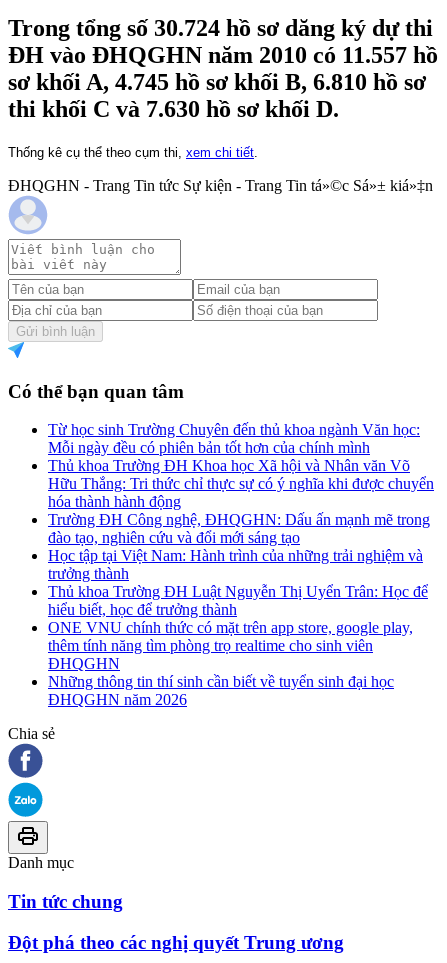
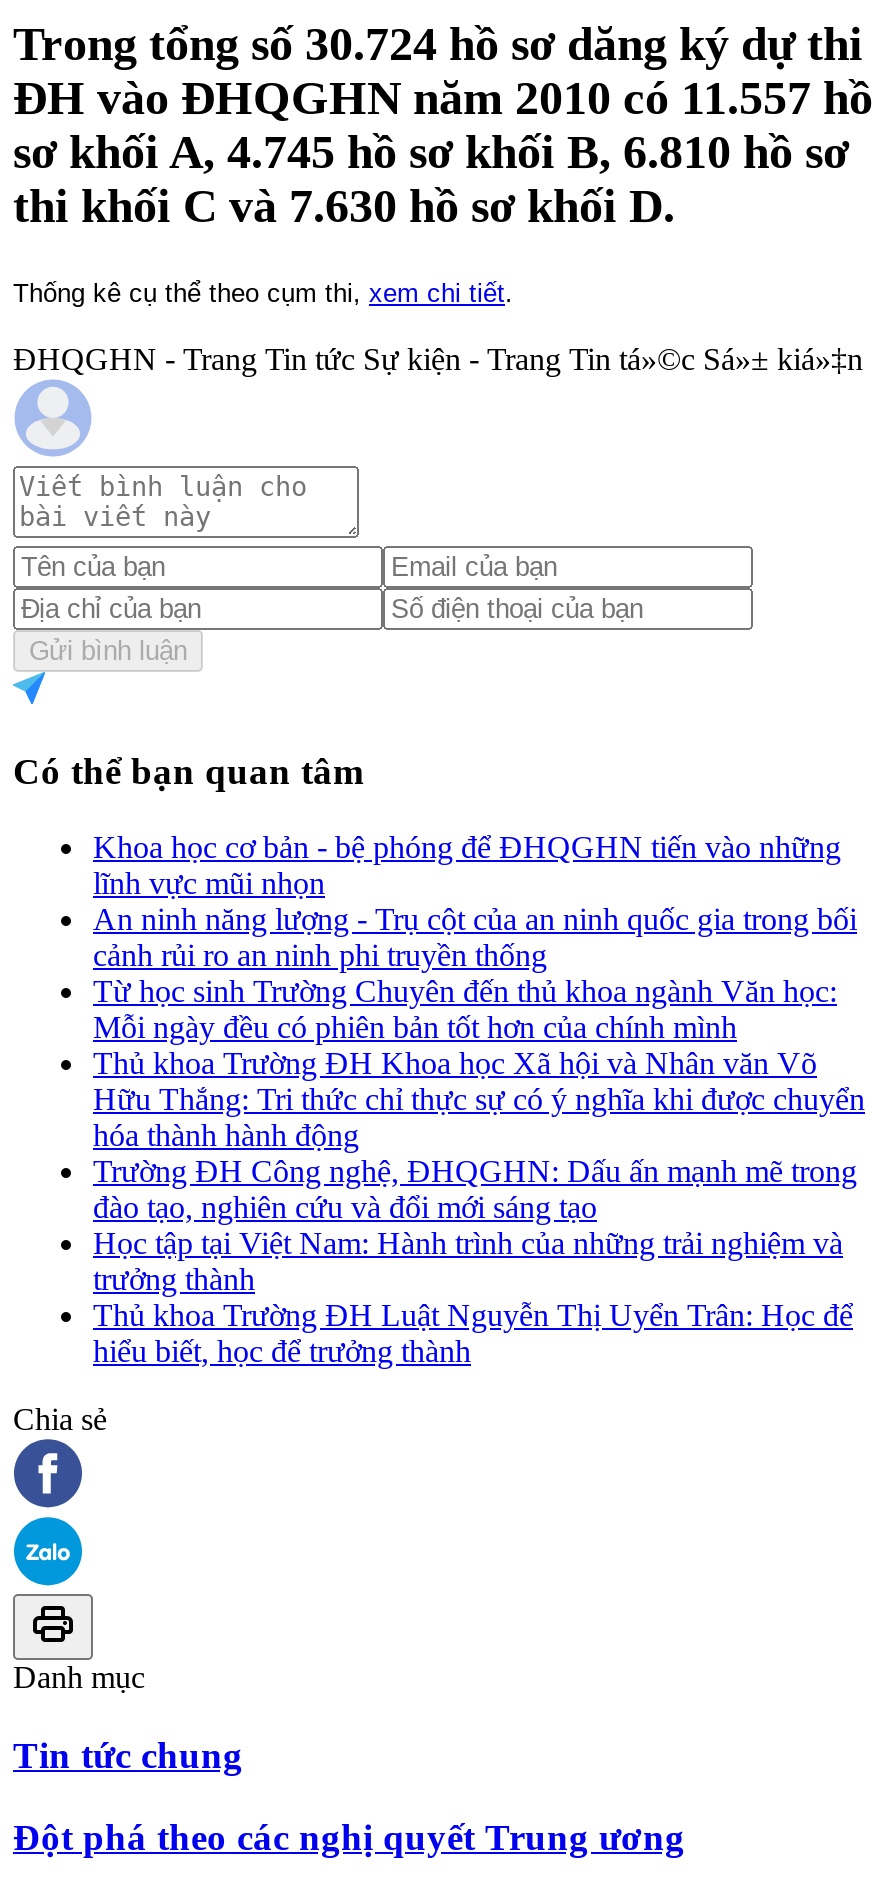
none -> [93,830,857,972] Khoa học cơ bản - bệ phóng để ĐHQGHN tiến vào những | lĩnh vực mũi nhọn | An ninh năng lượng - Trụ cột của an ninh quốc gia trong bối | cảnh rủi ro an ninh phi truyền thống
moved [48,421,434,618] -> [93,974,865,1368]: Từ học sinh Trường Chuyên đến thủ khoa ngành Văn học: | Mỗi ngày đều có phiên bản tốt hơn của chính mình | Thủ khoa Trường ĐH Khoa học Xã hội và Nhân văn Võ | ... | Thủ khoa Trường ĐH Luật Nguyễn Thị Uyển Trân: Học để | hiểu biết, học để trưởng thành
[48,619,413,708] ONE VNU chính thức có mặt trên app store, google play, | thêm tính năng tìm phòng trọ realtime cho sinh viên | ĐHQGHN | Những thông tin thí sinh cần biết về tuyển sinh đại học | ĐHQGHN năm 2026 -> none

